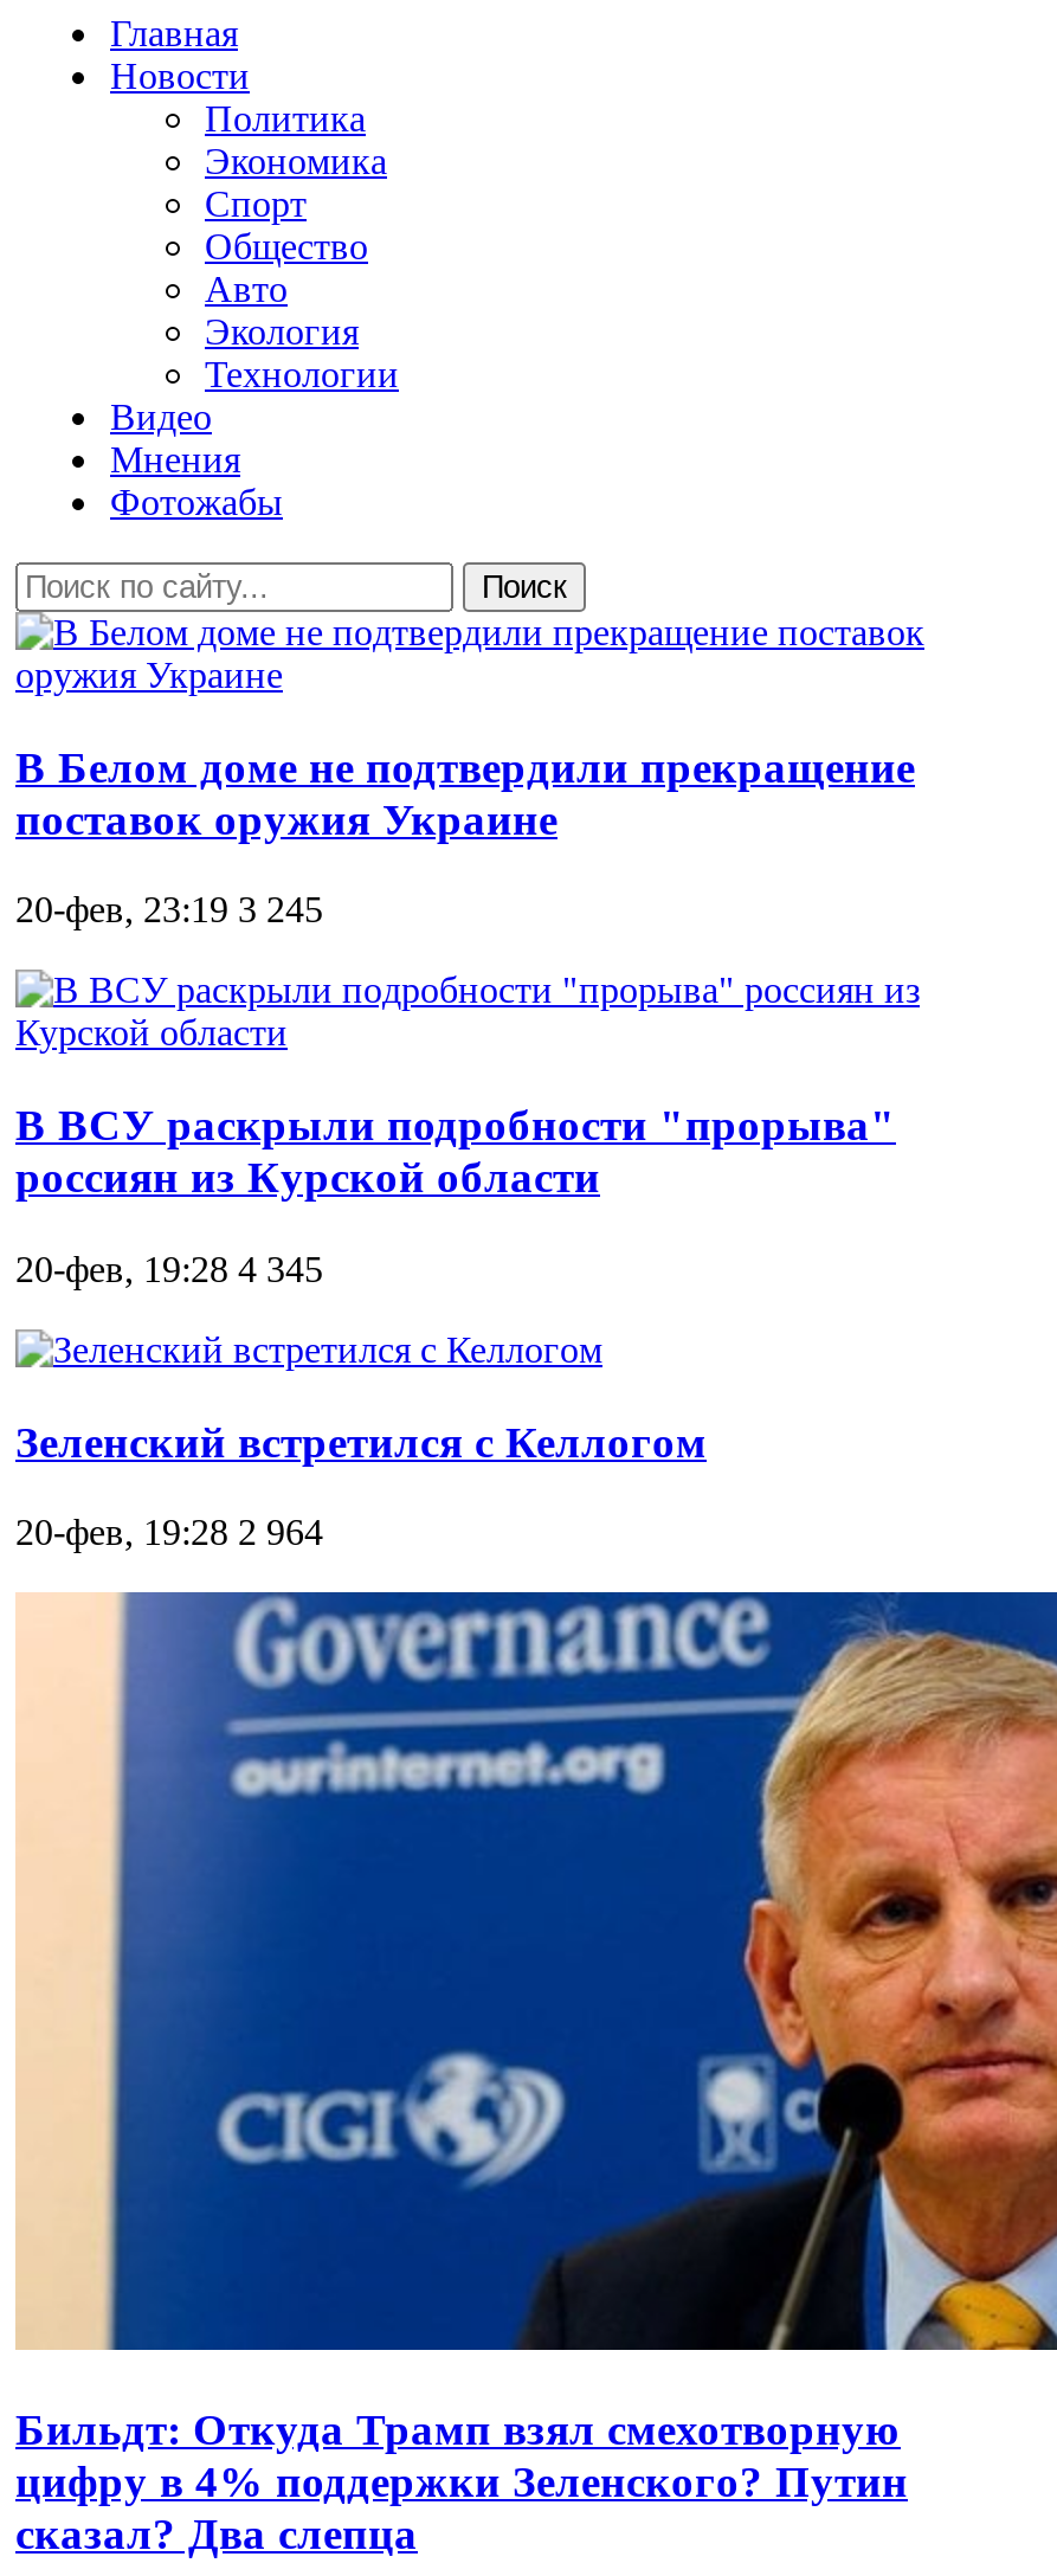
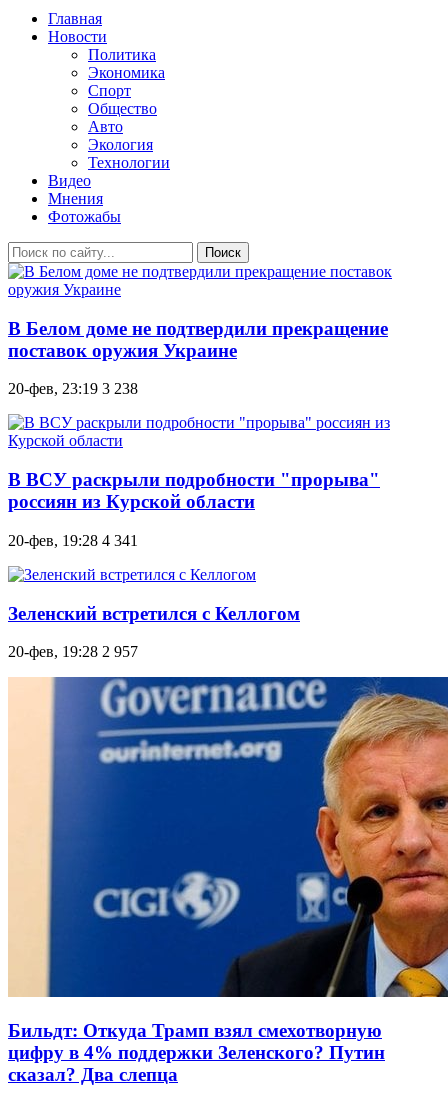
[15,890,323,930] 20-фев, 23:19 3 245 -> [8,380,138,397] 20-фев, 23:19 3 238
[15,1249,323,1289] 20-фев, 19:28 4 345 -> [8,532,138,549] 20-фев, 19:28 4 341
[15,1512,323,1553] 20-фев, 19:28 2 964 -> [8,643,138,660] 20-фев, 19:28 2 957

